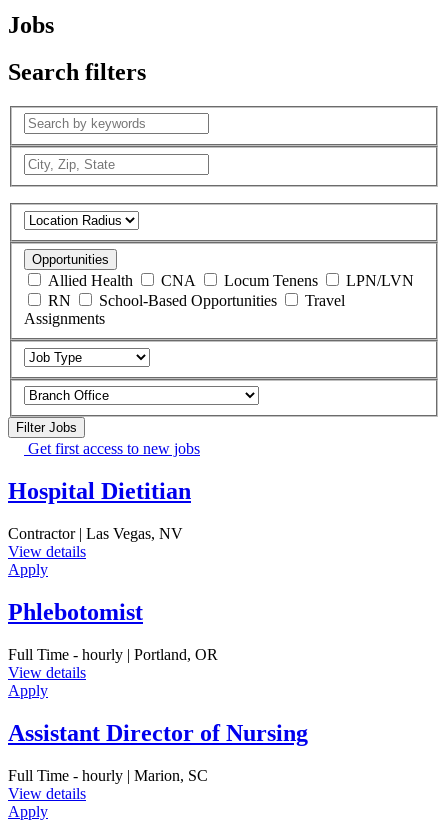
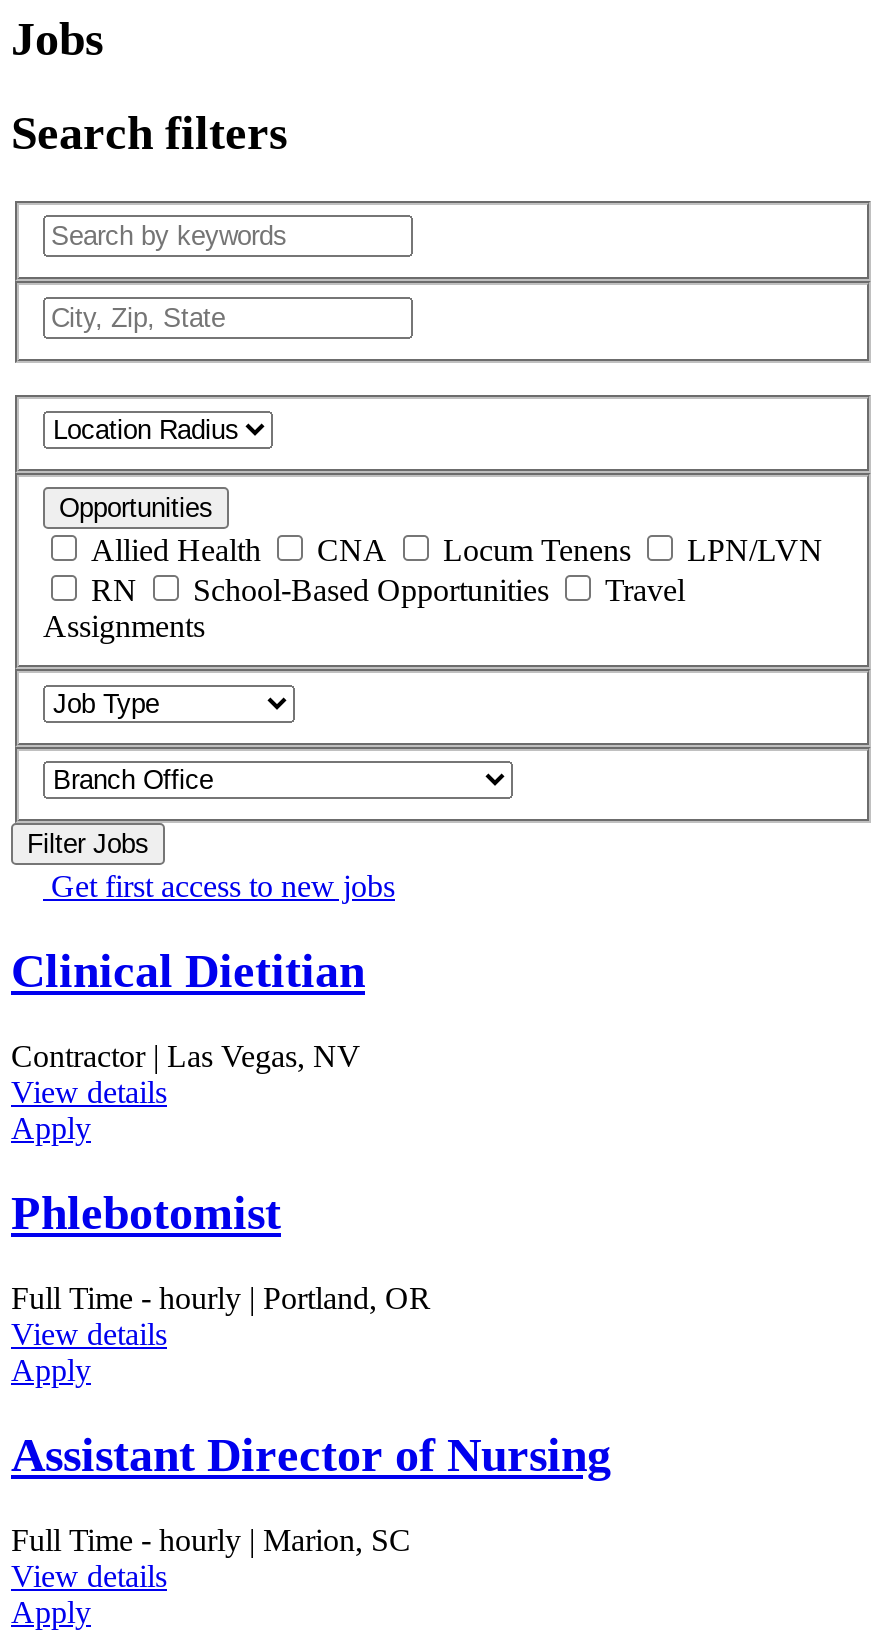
[8,478,191,504] Hospital Dietitian -> [11,945,365,997] Clinical Dietitian

